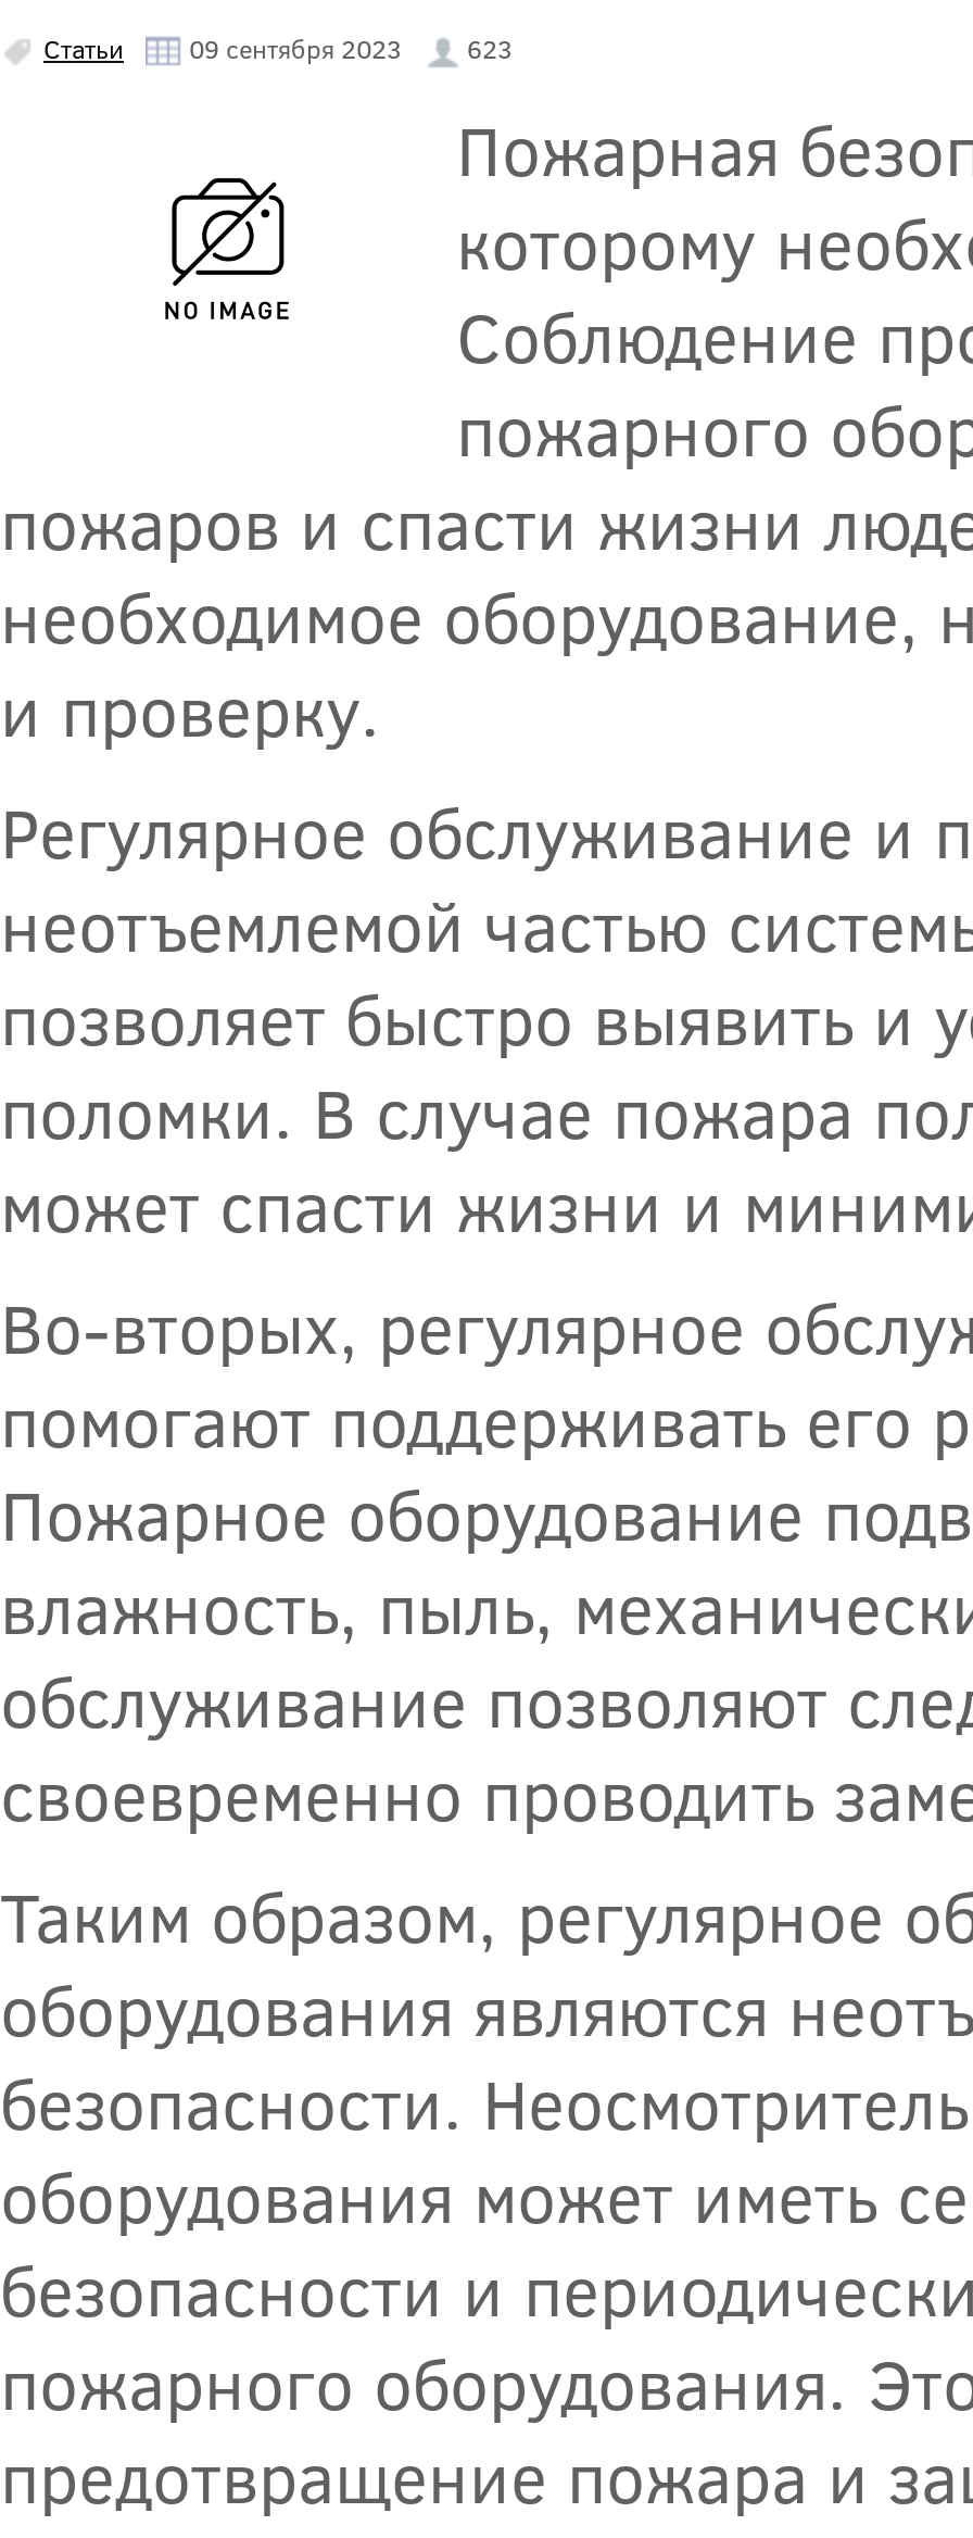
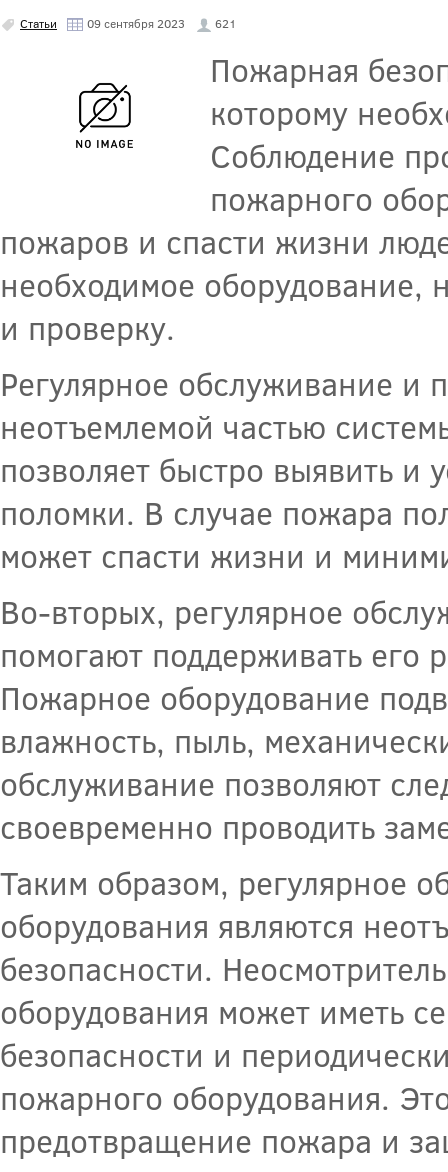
[43,30,513,65] Статьи 09 сентября 2023 623 -> [20,15,236,31] Статьи 09 сентября 2023 621

